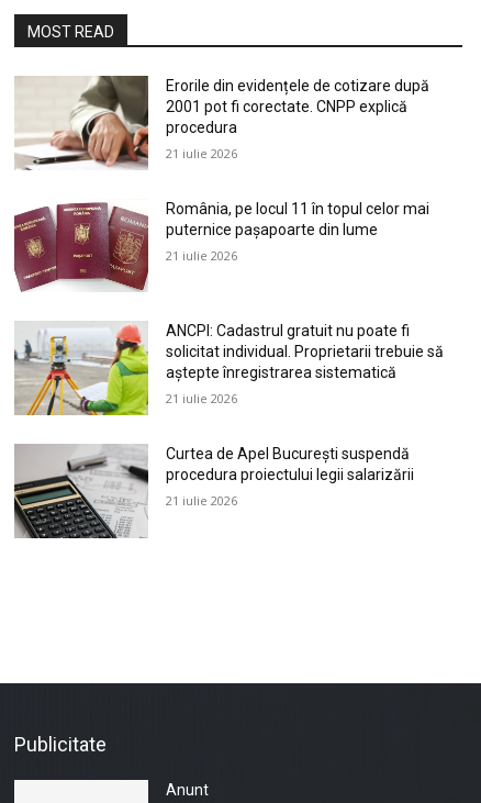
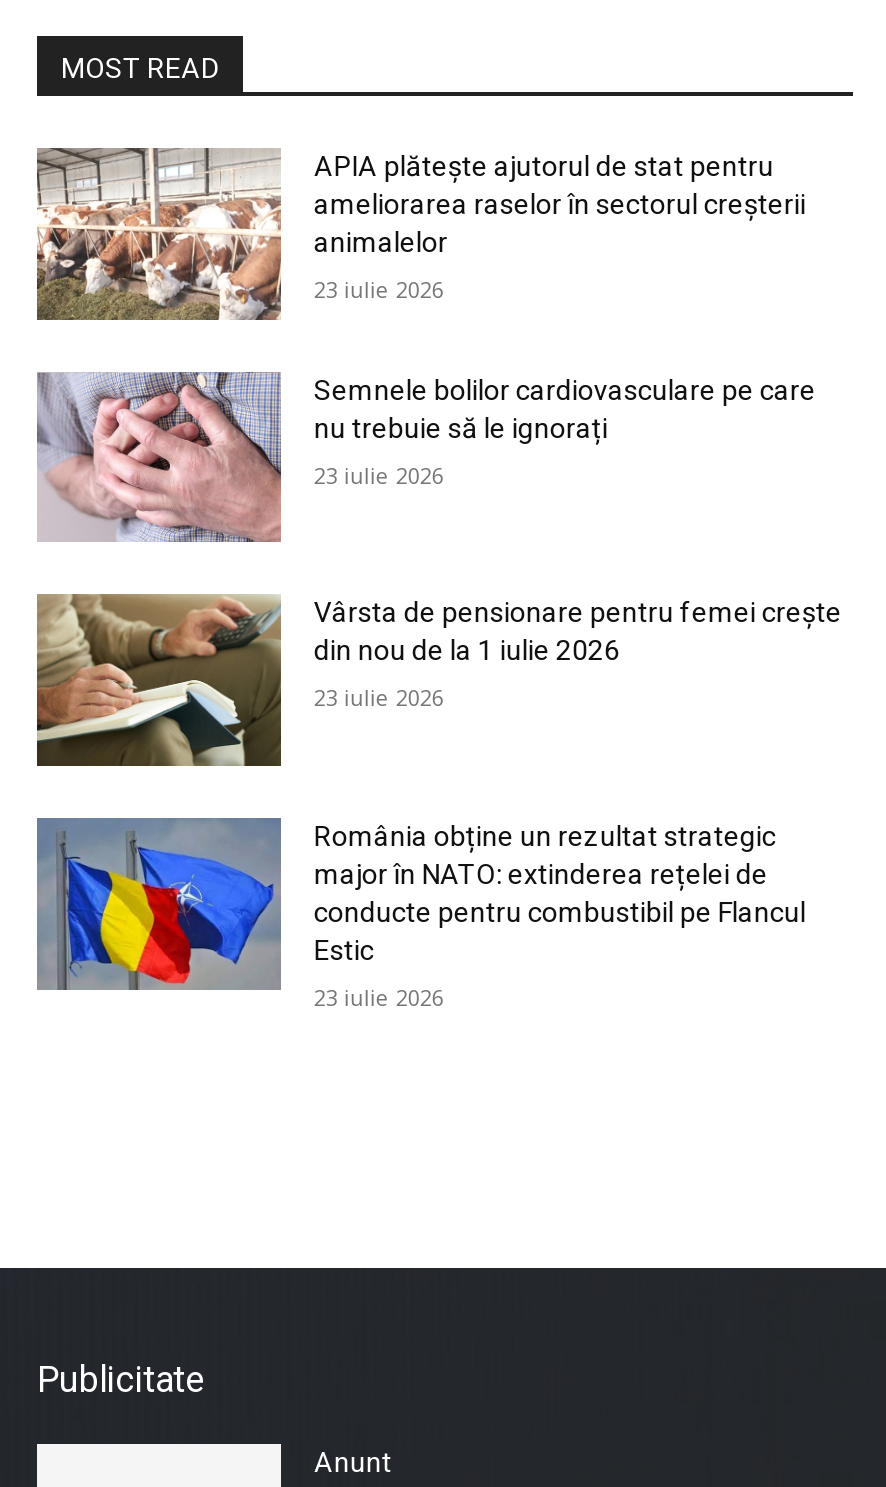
[14,76,430,170] [image] | Erorile din evidențele de cotizare după | 2001 pot fi corectate. CNPP explică | procedura -> [35,146,806,322] [image] | APIA plătește ajutorul de stat pentru | ameliorarea raselor în sectorul creșterii | animalelor
[166,145,238,161] 21 iulie 2026 -> [314,274,444,304] 23 iulie 2026
[14,199,430,291] [image] | România, pe locul 11 în topul celor mai | puternice pașapoarte din lume -> [35,370,816,542] [image] | Semnele bolilor cardiovasculare pe care | nu trebuie să le ignorați
[166,247,238,263] 21 iulie 2026 -> [314,459,444,489] 23 iulie 2026
[14,321,444,416] [image] | ANCPI: Cadastrul gratuit nu poate fi | solicitat individual. Proprietarii trebuie să | aștepte înregistrarea sistematică -> [37,592,842,768] [image] | Vârsta de pensionare pentru femei crește | din nou de la 1 iulie 2026
[166,390,238,407] 21 iulie 2026 -> [314,683,444,713] 23 iulie 2026
[13,444,414,538] [image] | Curtea de Apel București suspendă | procedura proiectului legii salarizării -> [37,816,806,990] [image] | România obține un rezultat strategic | major în NATO: extinderea rețelei de | conducte pentru combustibil pe Flancul | Estic
[166,492,238,509] 21 iulie 2026 -> [314,982,444,1012] 23 iulie 2026

